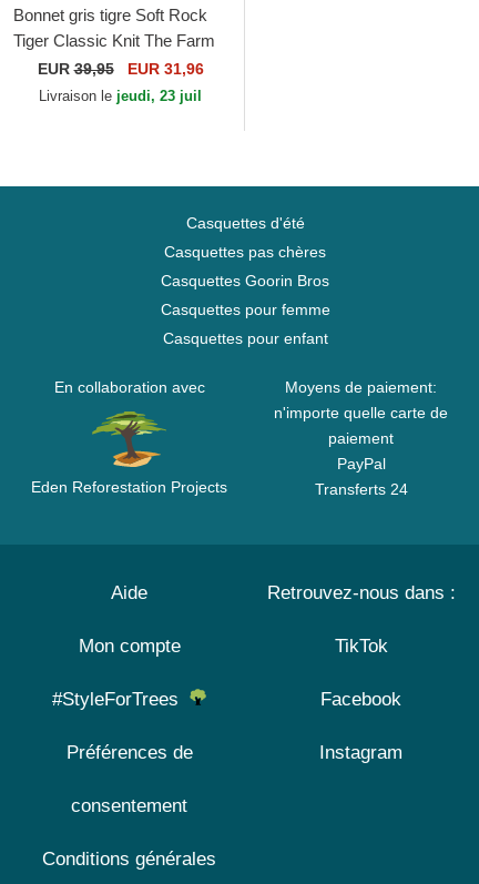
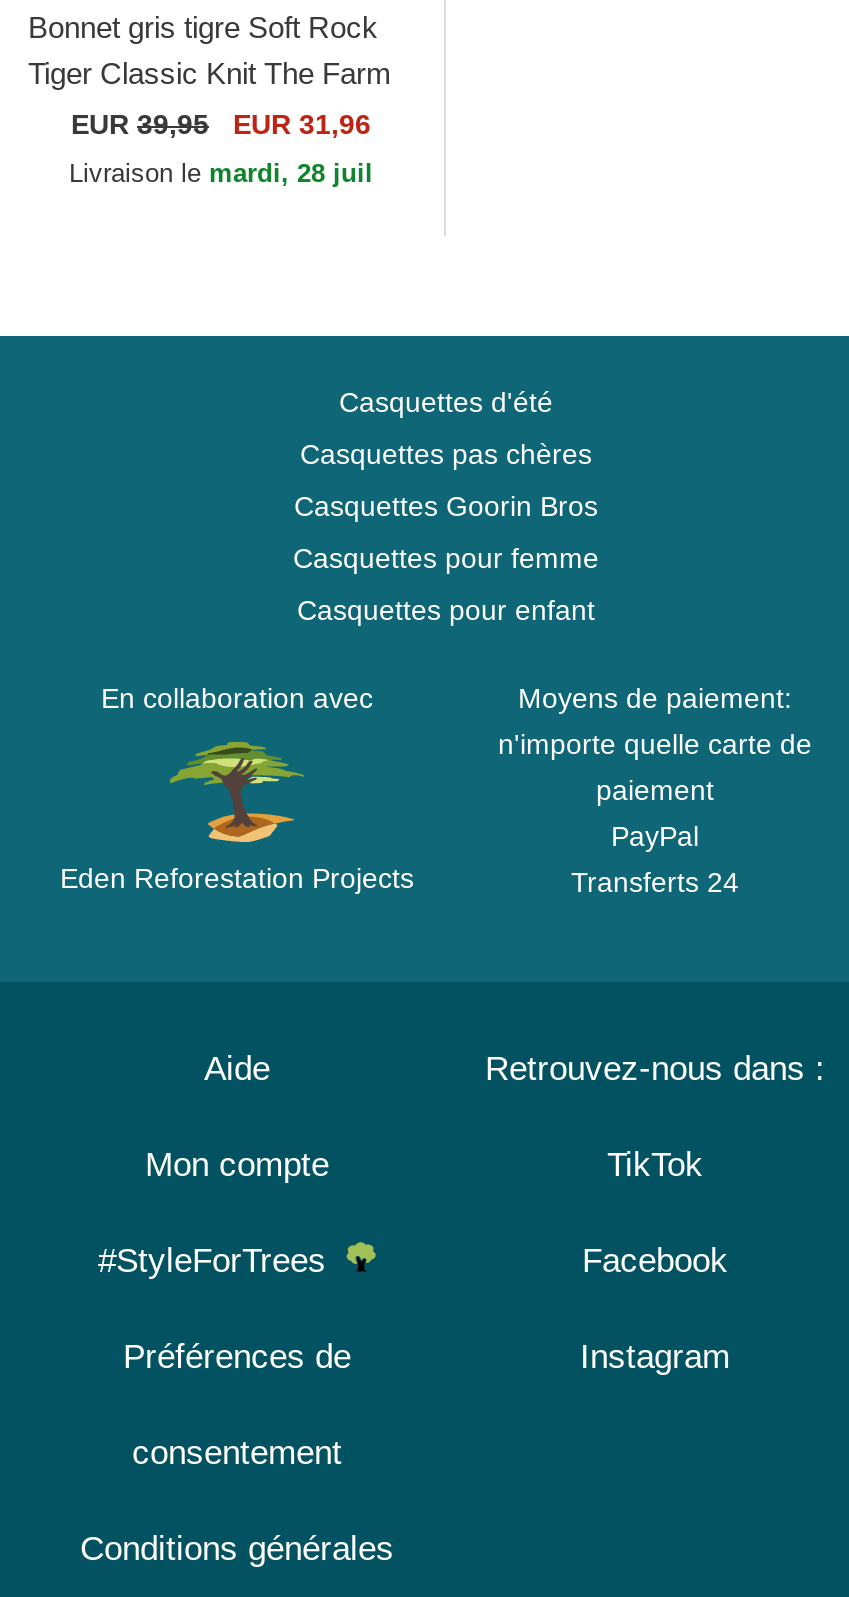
[39,88,202,105] Livraison le jeudi, 23 juil -> [69,159,373,189] Livraison le mardi, 28 juil

